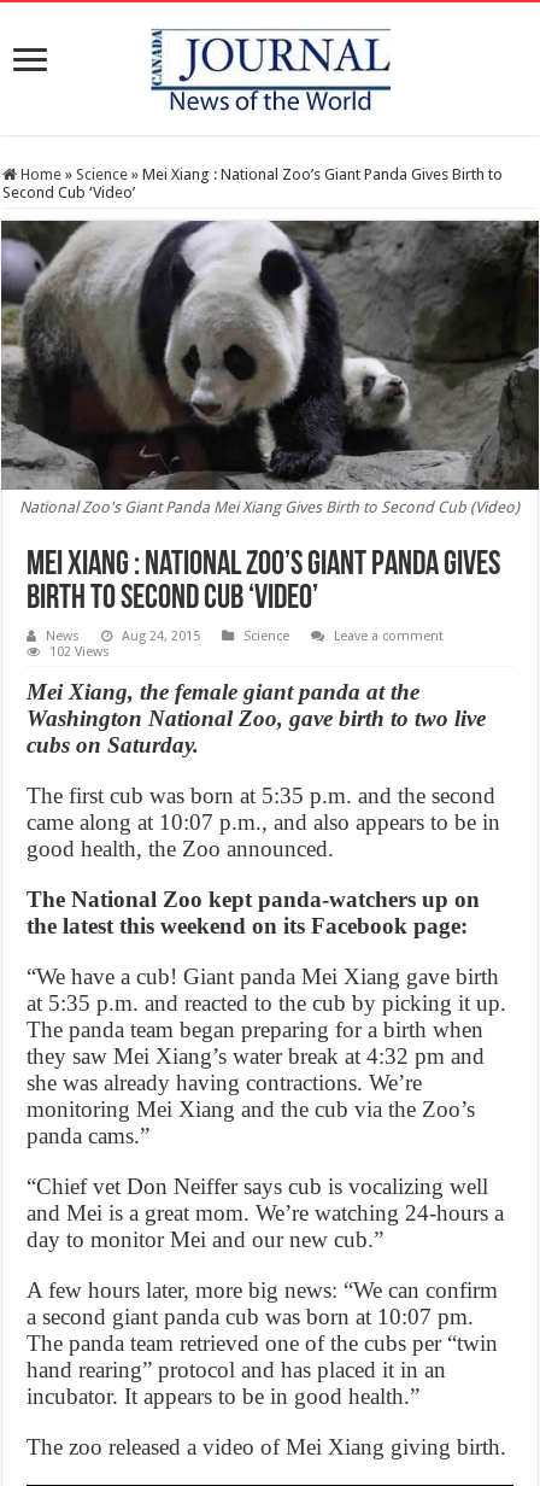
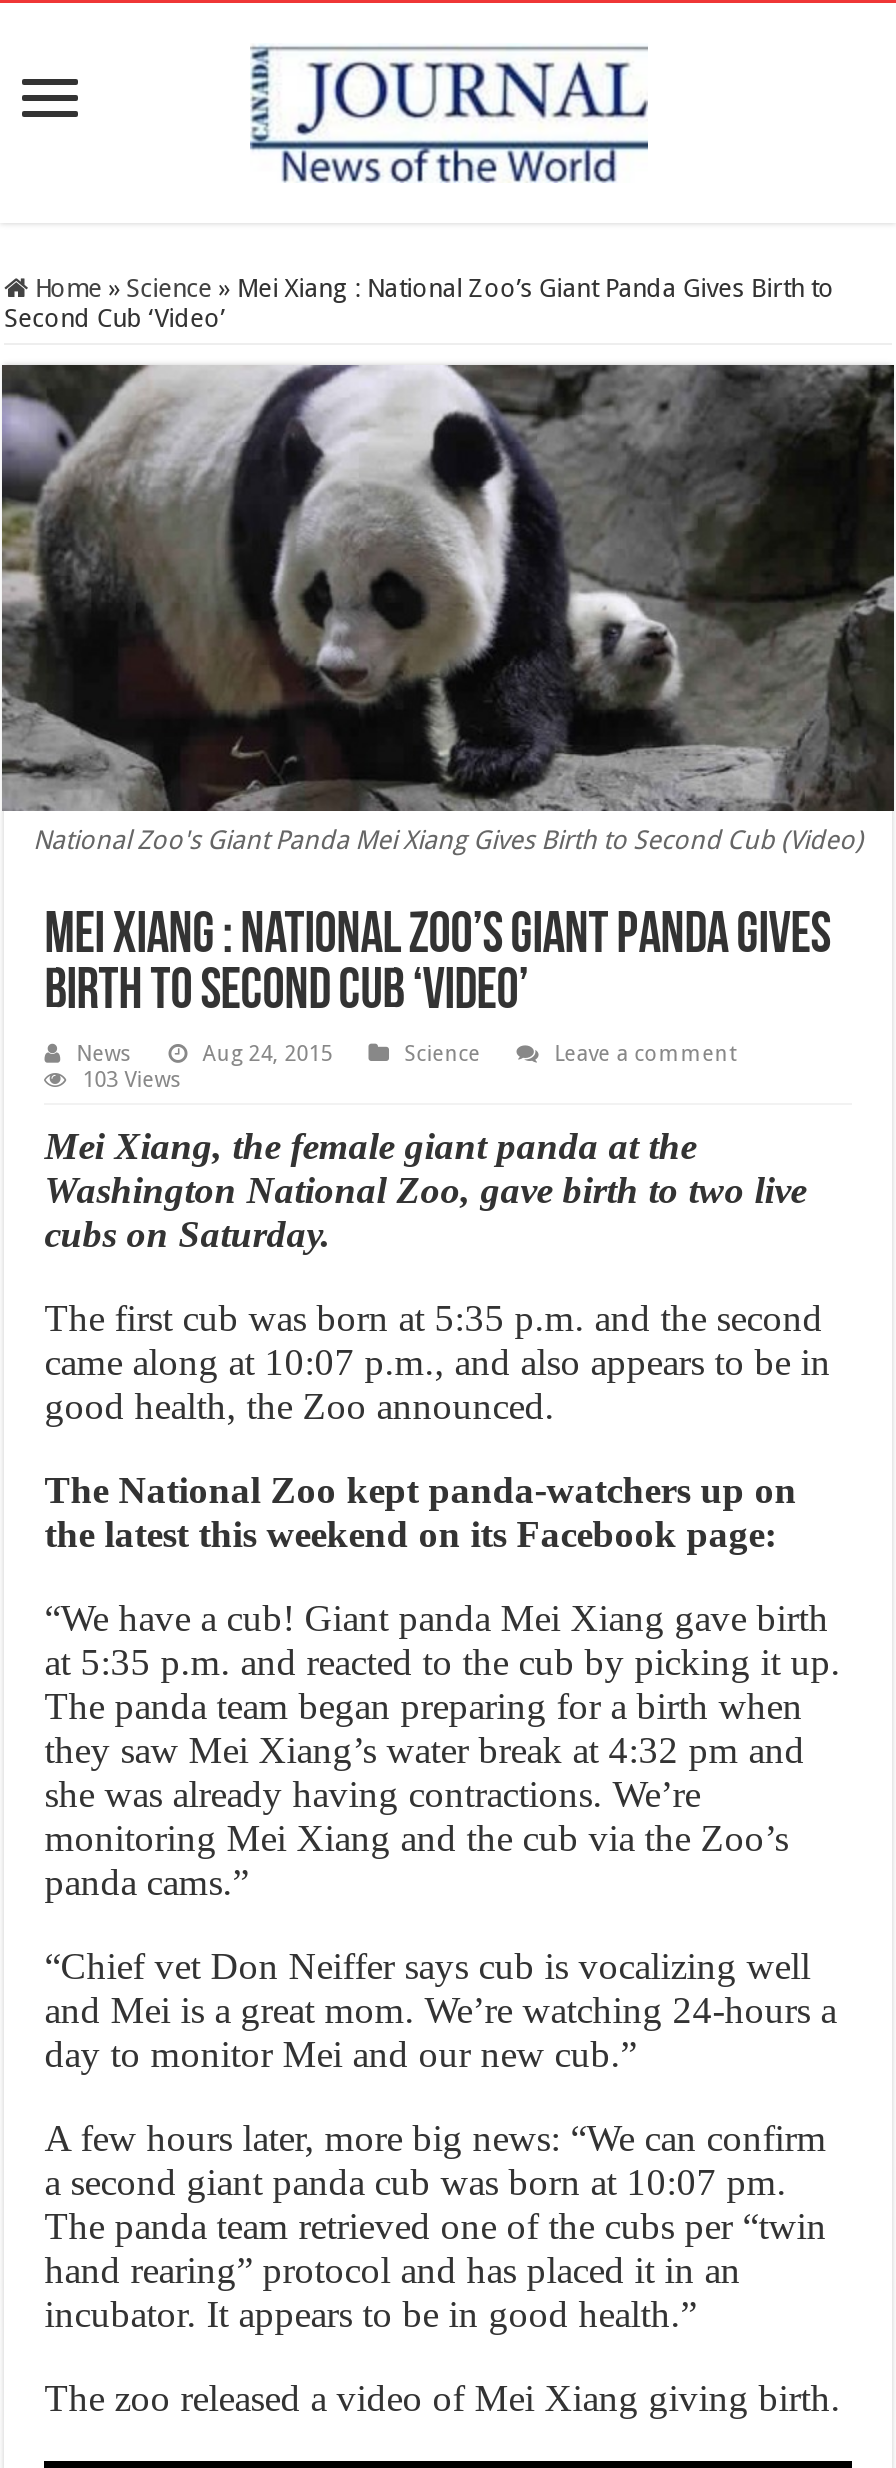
[50,644,110,660] 102 Views -> [82,1067,182,1093] 103 Views

